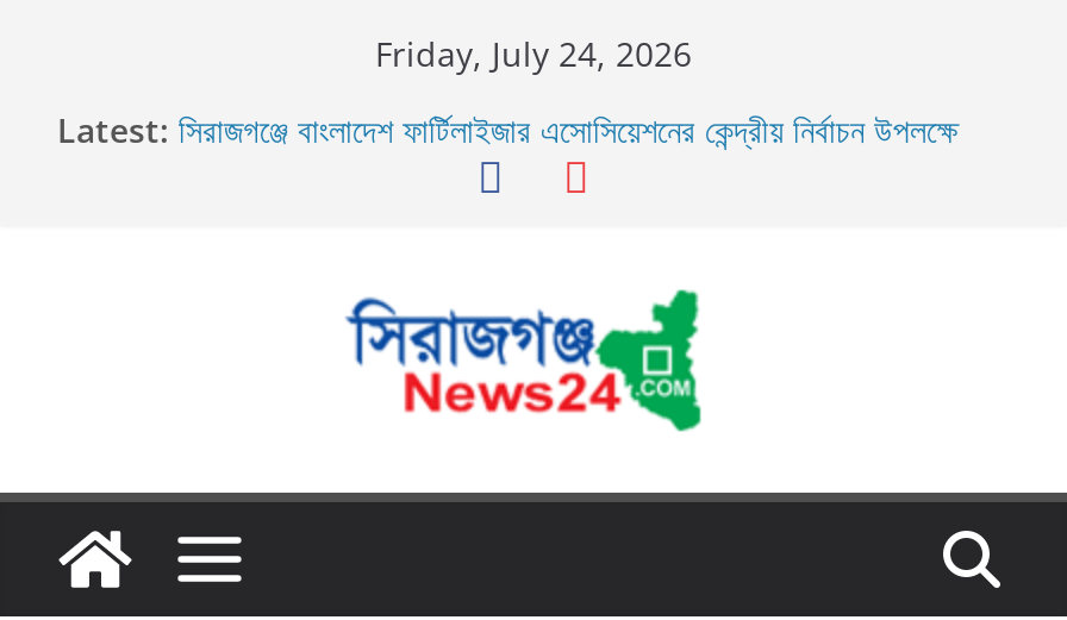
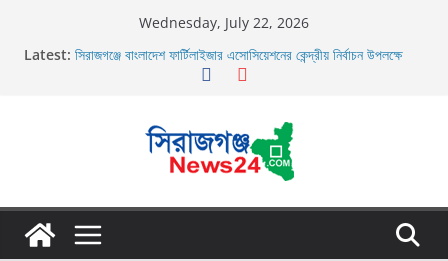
[375,31,692,76] Friday, July 24, 2026 -> [139,13,309,32] Wednesday, July 22, 2026

